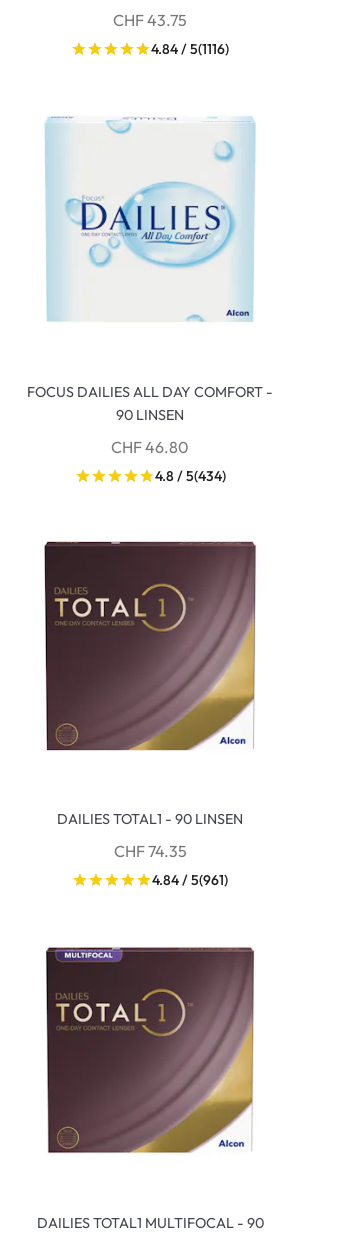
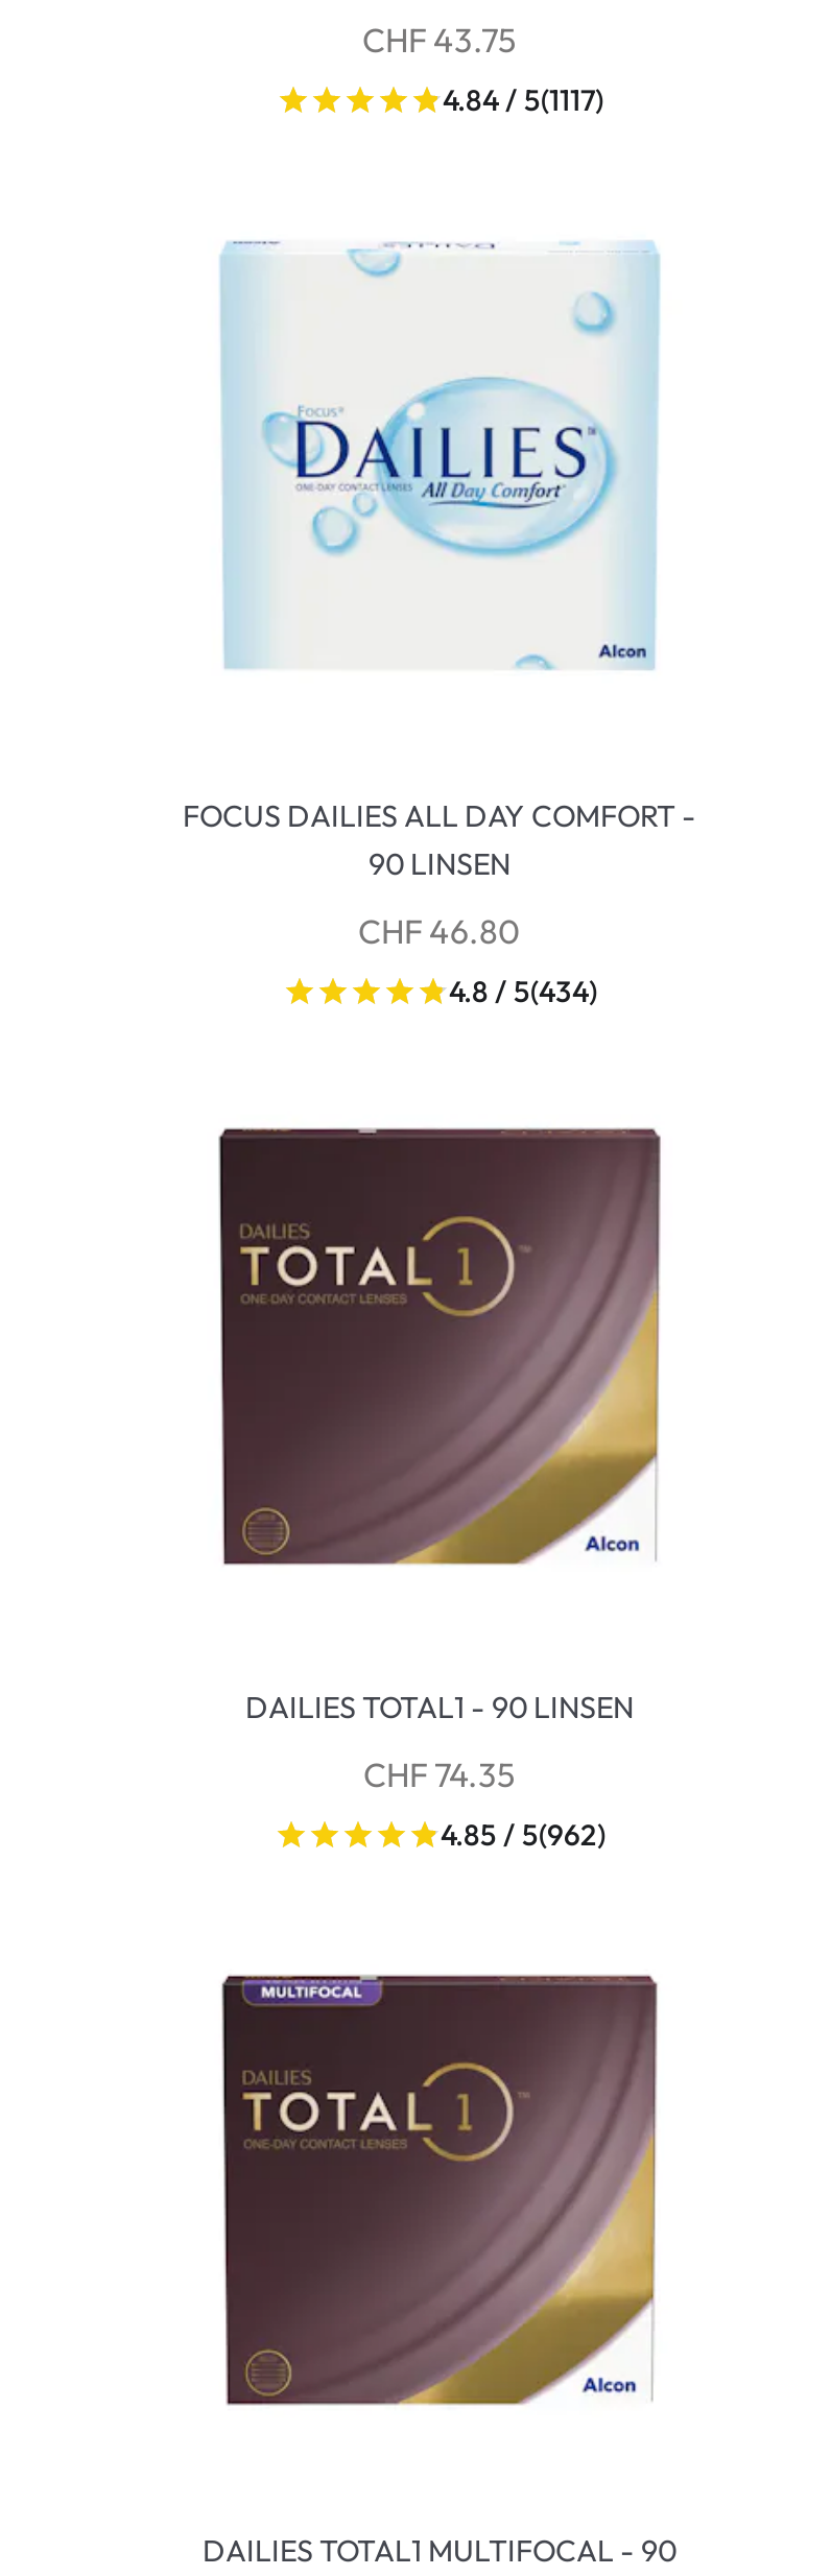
[151,40,229,58] 4.84 / 5(1116) -> [443,82,603,119] 4.84 / 5(1117)
[152,871,228,889] 4.84 / 5(961) -> [441,1817,606,1854] 4.85 / 5(962)

